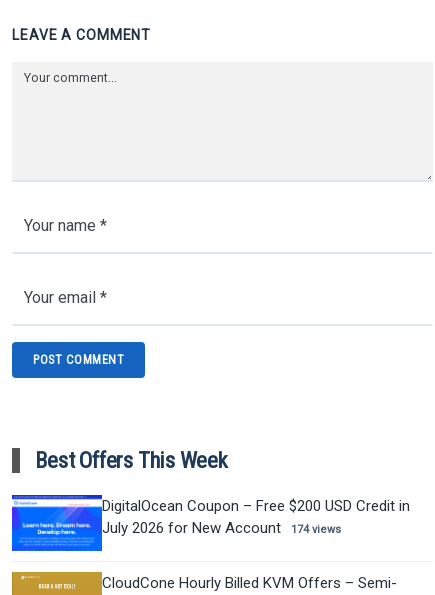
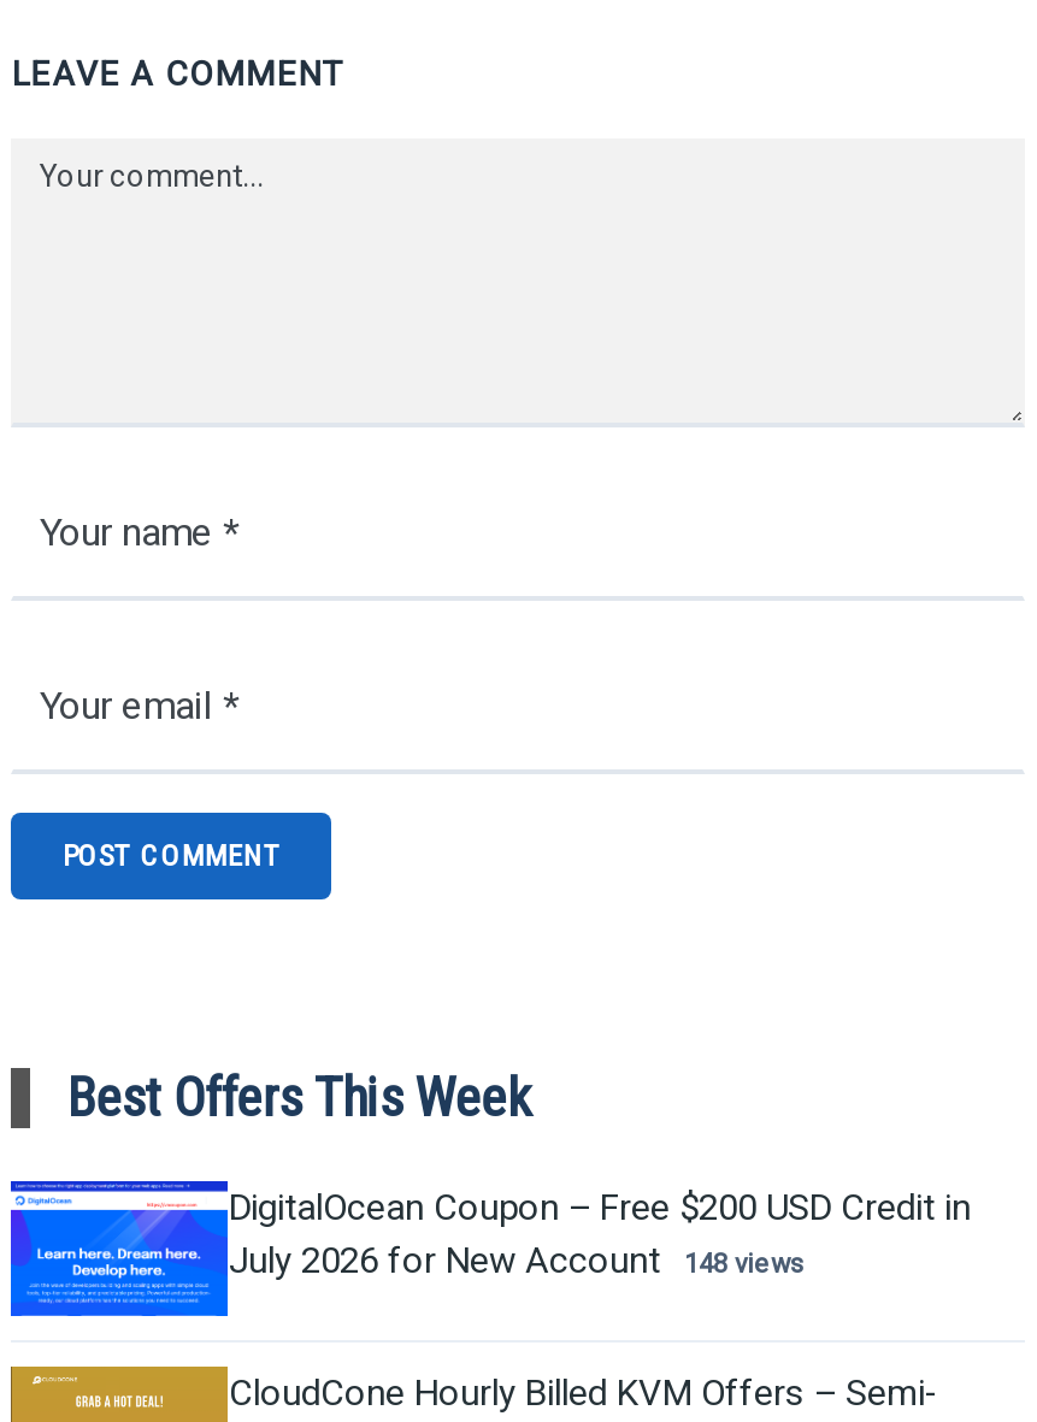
[102,518,341,536] July 2026 for New Account 174 views -> [229,1238,804,1281] July 2026 for New Account 148 views

